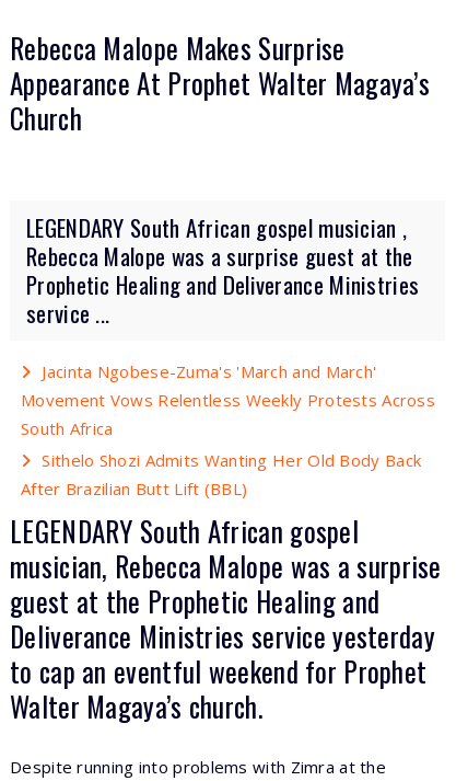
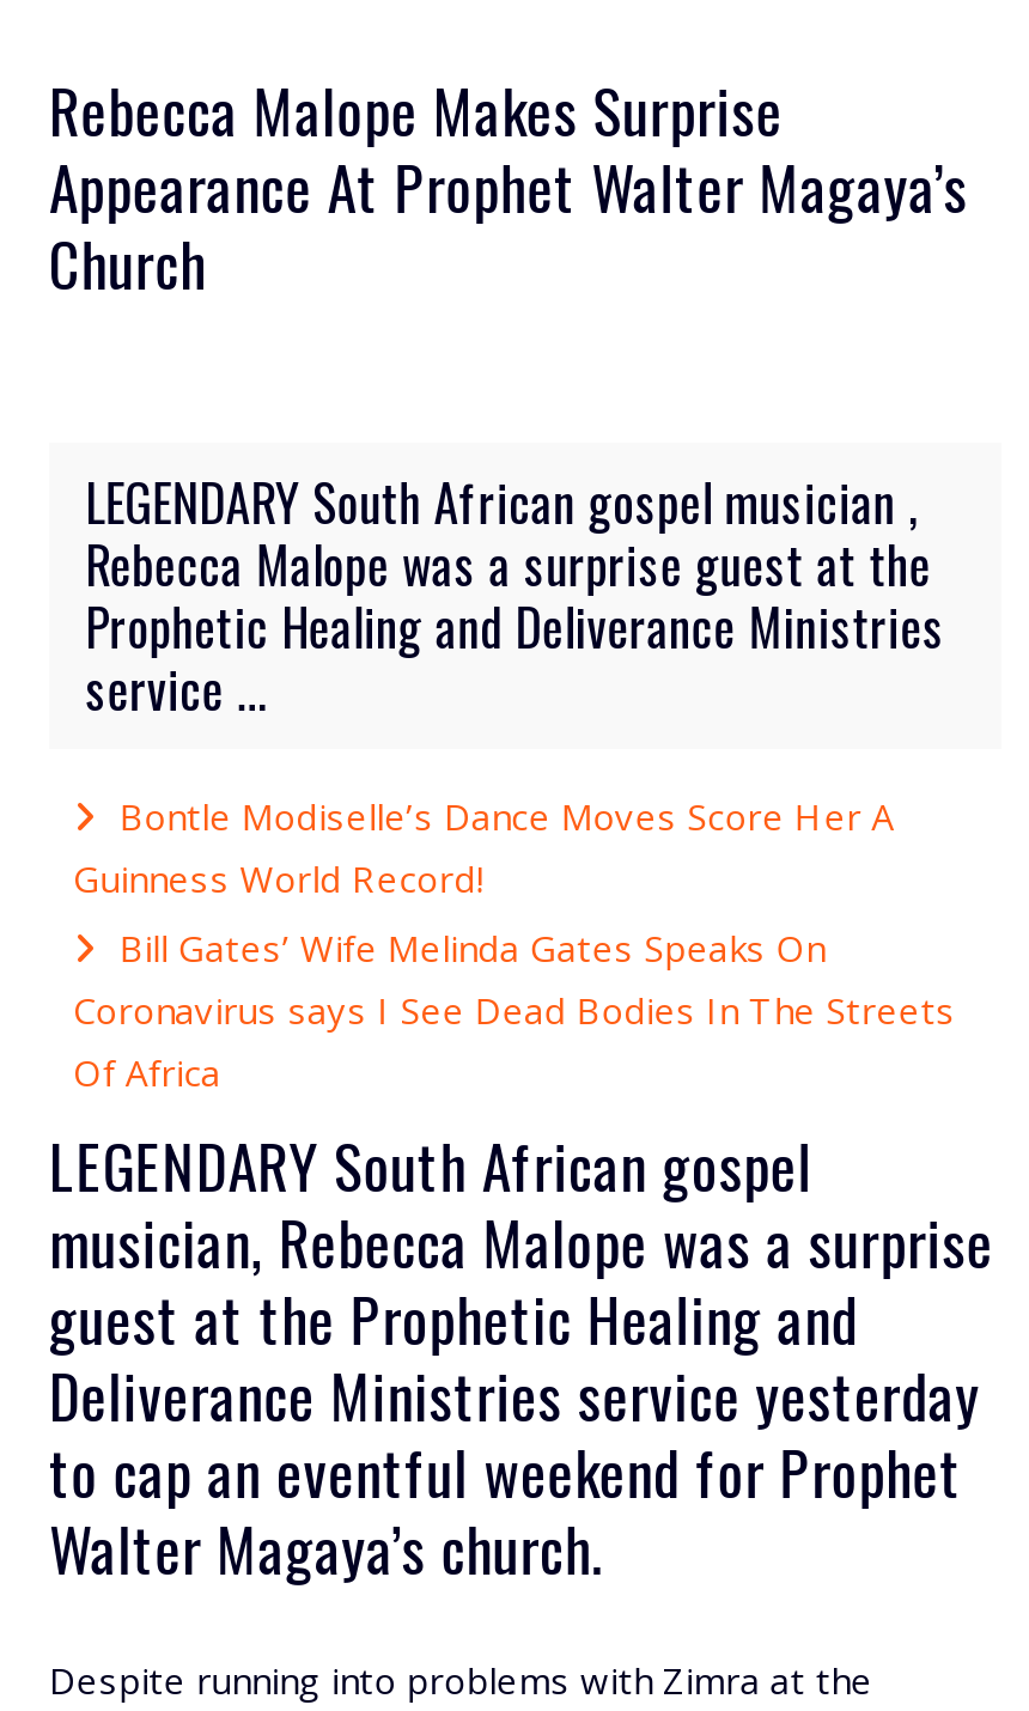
[21,360,435,499] Jacinta Ngobese-Zuma's 'March and March' | Movement Vows Relentless Weekly Protests Across | South Africa | Sithelo Shozi Admits Wanting Her Old Body Back | After Brazilian Butt Lift (BBL) -> [73,792,955,1096] Bontle Modiselle’s Dance Moves Score Her A | Guinness World Record! | Bill Gates’ Wife Melinda Gates Speaks On | Coronavirus says I See Dead Bodies In The Streets | Of Africa

